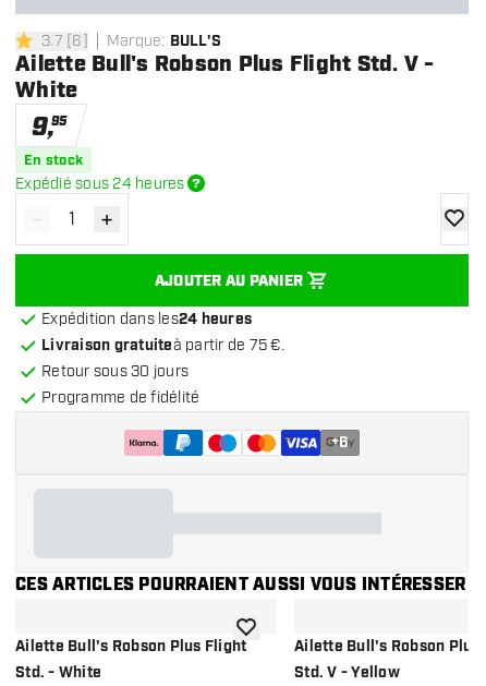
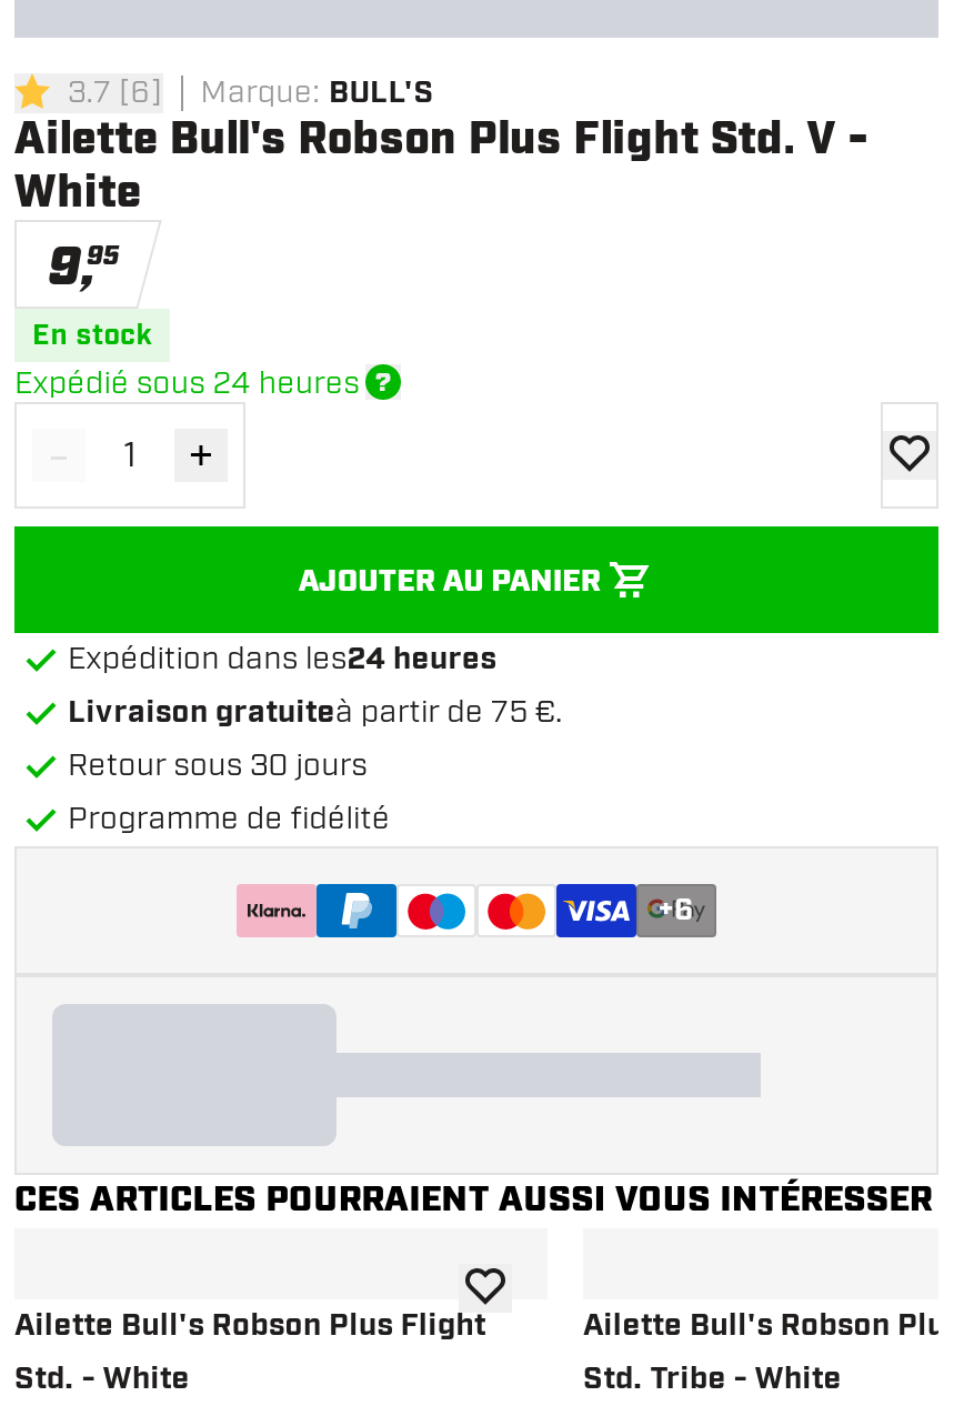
[294,663,400,683] Std. V - Yellow -> [583,1359,842,1399] Std. Tribe - White

